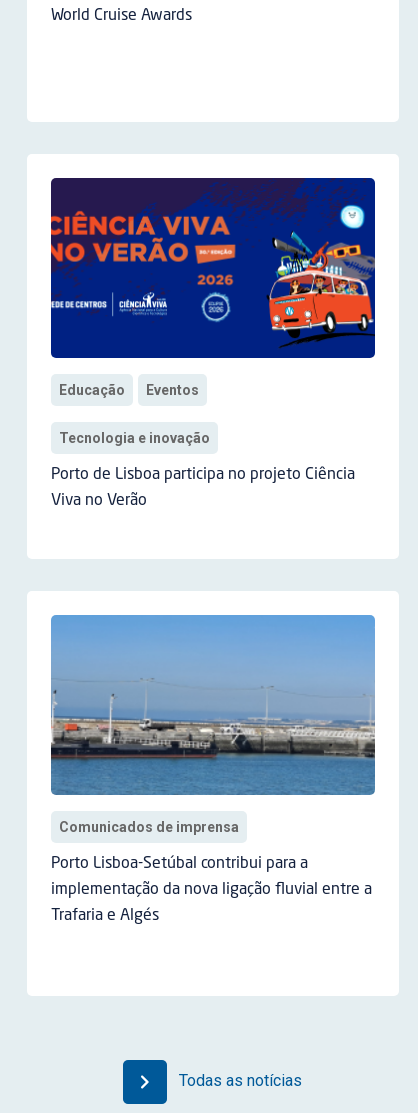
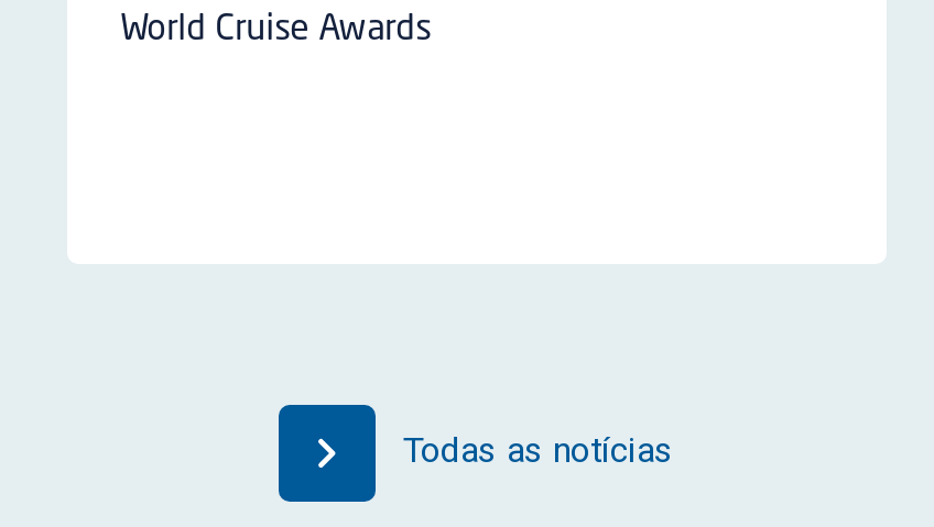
[50,177,376,509] [image] | Educação | Eventos | Tecnologia e inovação | Porto de Lisboa participa no projeto Ciência | Viva no Verão -> none
[50,615,376,924] [image] | Comunicados de imprensa | Porto Lisboa-Setúbal contribui para a | implementação da nova ligação fluvial entre a | Trafaria e Algés -> none

